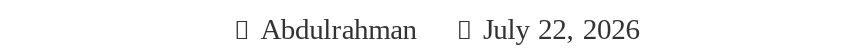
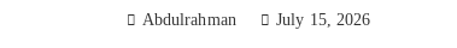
[483,13,640,45] July 22, 2026 -> [276,10,371,29] July 15, 2026

